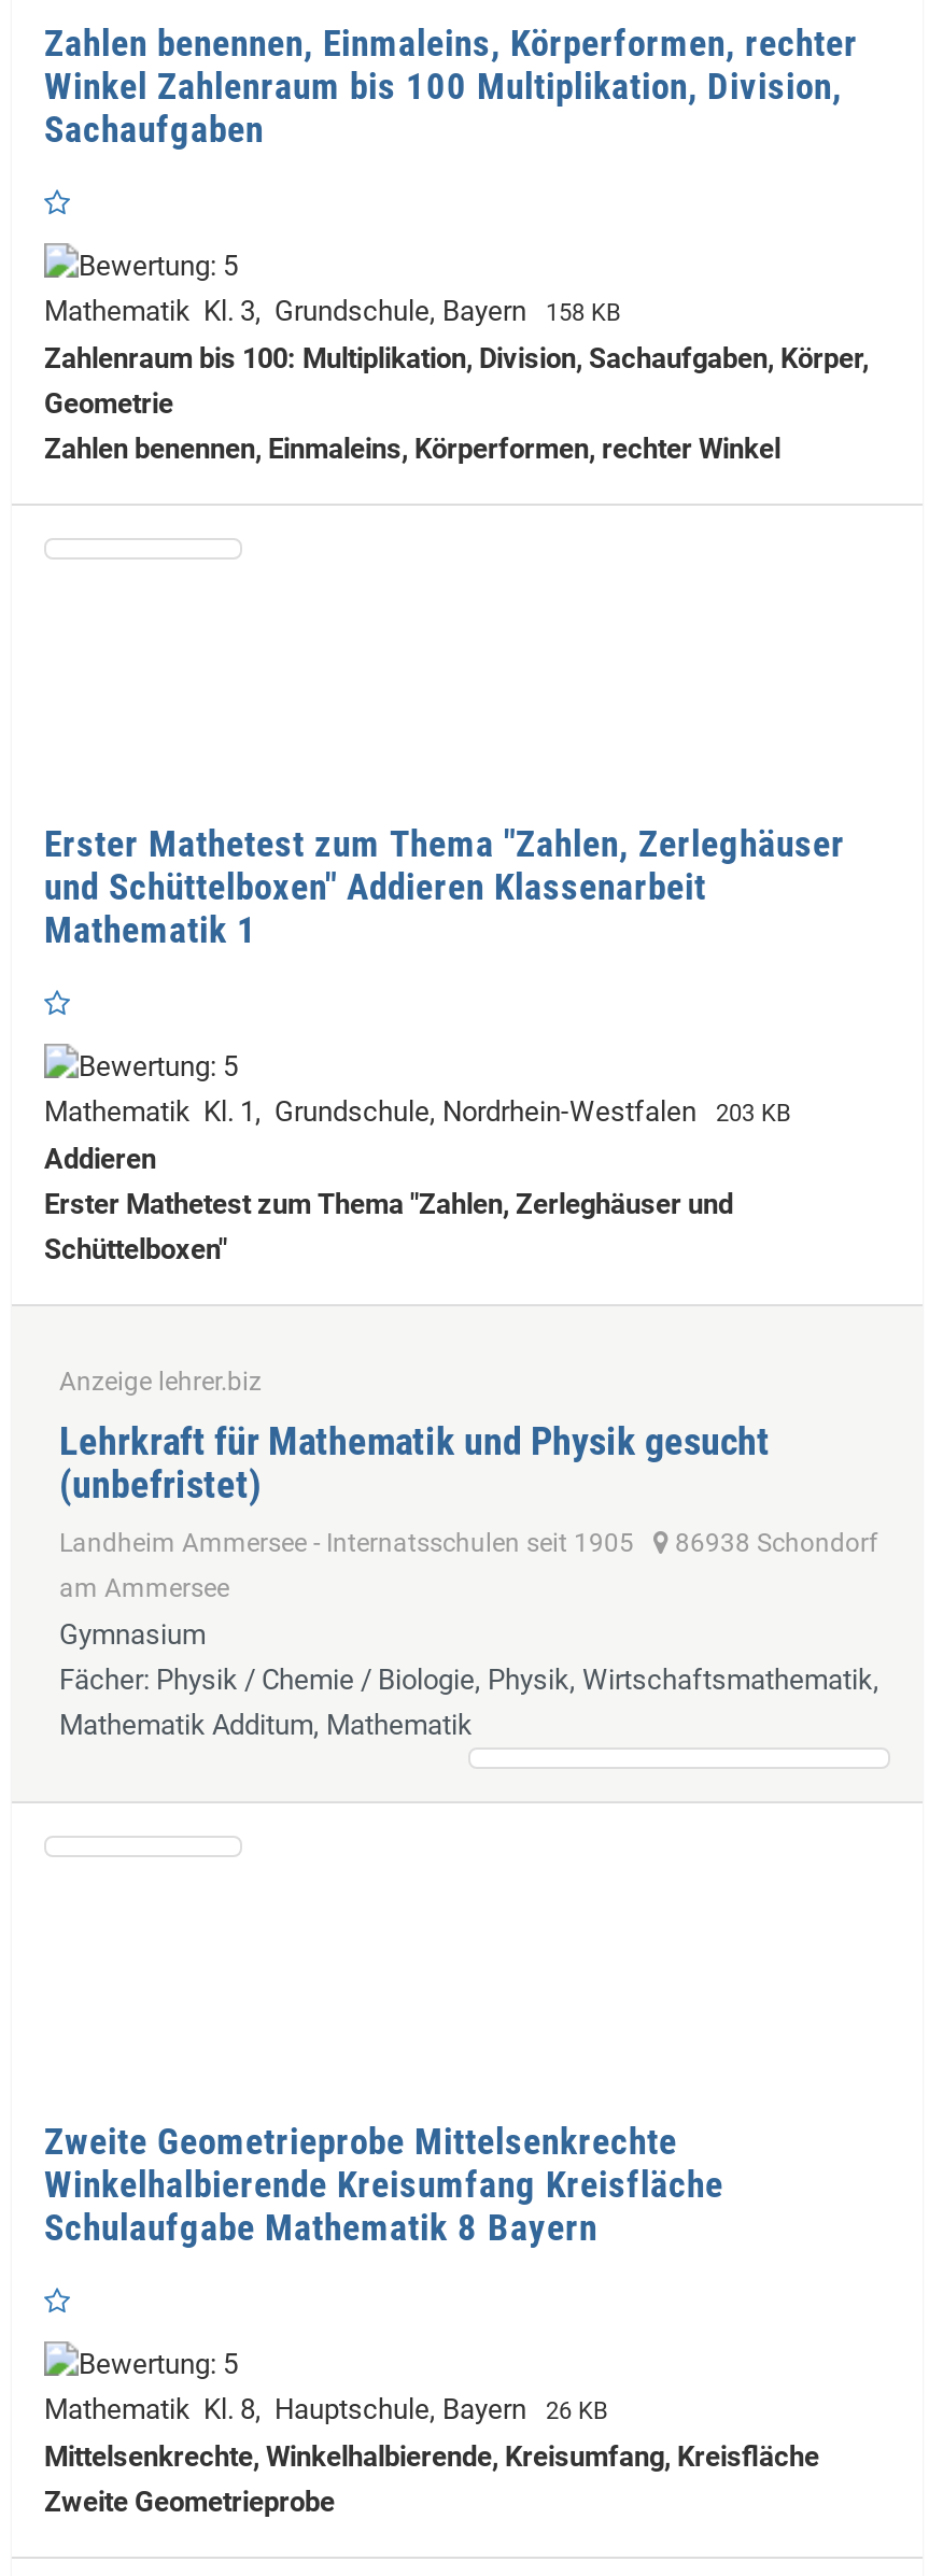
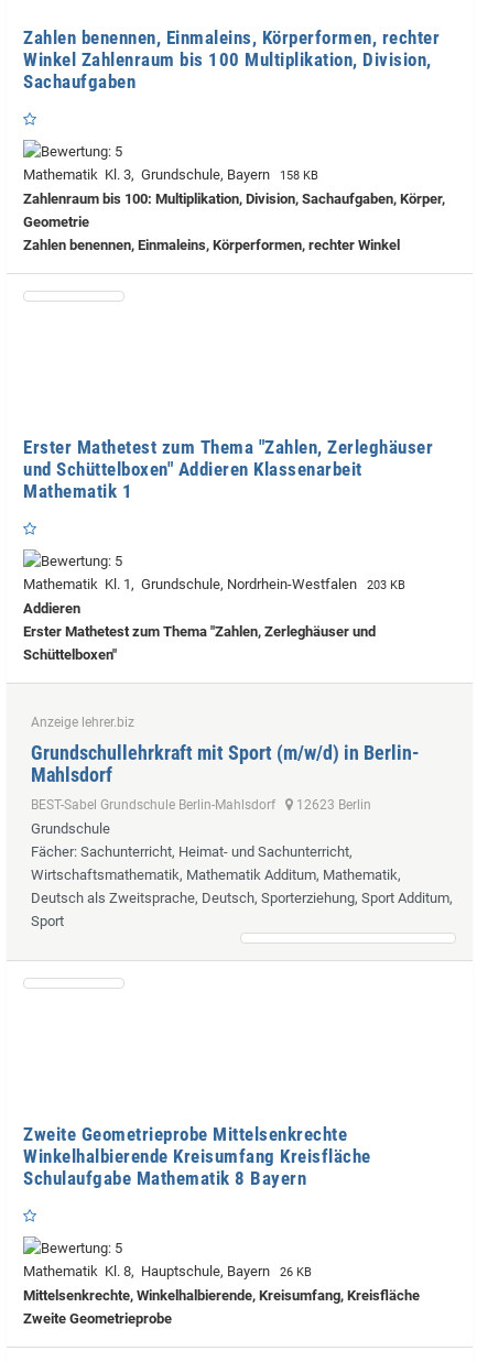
[59,1419,879,1741] Lehrkraft für Mathematik und Physik gesucht | (unbefristet) | Landheim Ammersee - Internatsschulen seit 1905 86938 Schondorf | am Ammersee | Gymnasium | Fächer: Physik / Chemie / Biologie, Physik, Wirtschaftsmathematik, | Mathematik Additum, Mathematik -> [31,741,453,930] Grundschullehrkraft mit Sport (m/w/d) in Berlin- | Mahlsdorf | BEST-Sabel Grundschule Berlin-Mahlsdorf 12623 Berlin | Grundschule | Fächer: Sachunterricht, Heimat- und Sachunterricht, | Wirtschaftsmathematik, Mathematik Additum, Mathematik, | Deutsch als Zweitsprache, Deutsch, Sporterziehung, Sport Additum, | Sport

